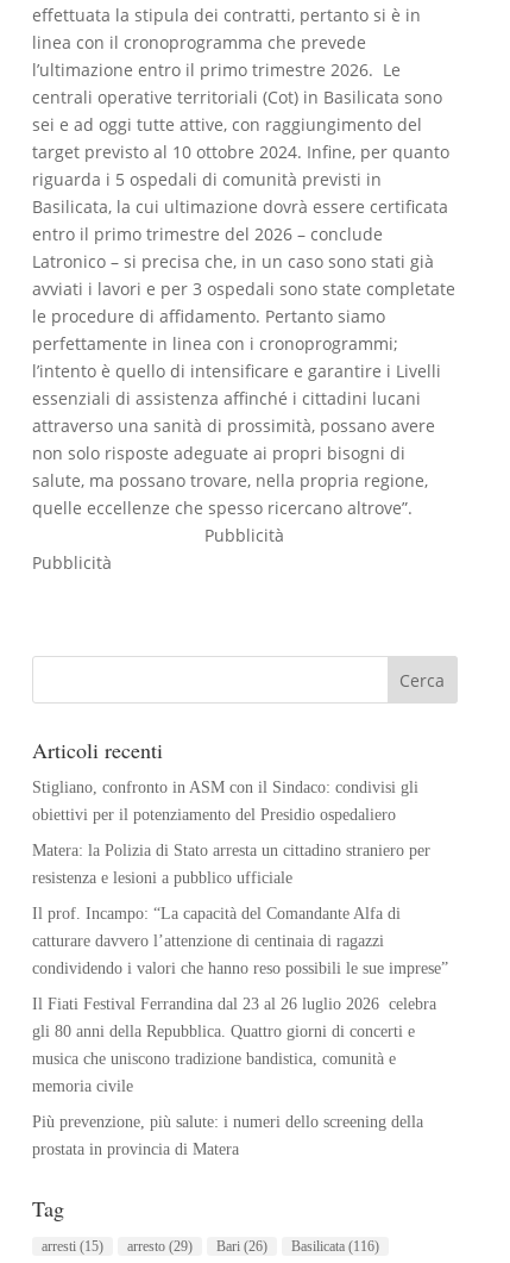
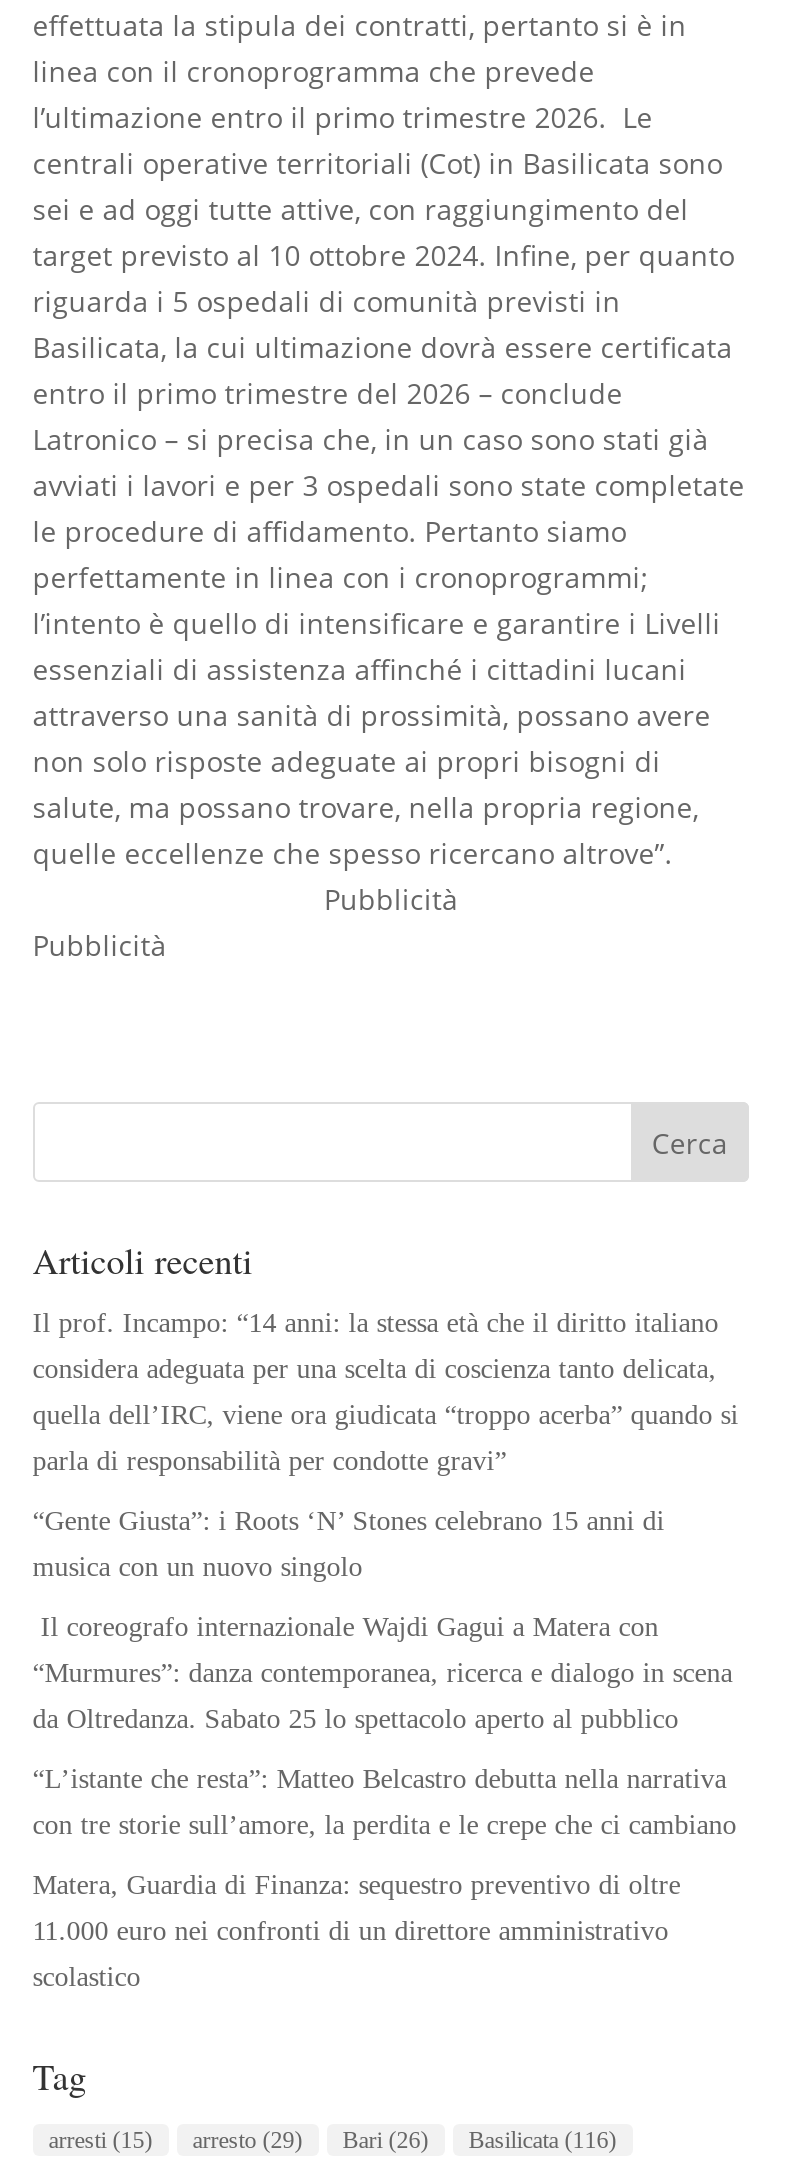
[32,779,448,1159] Stigliano, confronto in ASM con il Sindaco: condivisi gli | obiettivi per il potenziamento del Presidio ospedaliero | Matera: la Polizia di Stato arresta un cittadino straniero per | resistenza e lesioni a pubblico ufficiale | Il prof. Incampo: “La capacità del Comandante Alfa di | catturare davvero l’attenzione di centinaia di ragazzi | condividendo i valori che hanno reso possibili le sue imprese” | Il Fiati Festival Ferrandina dal 23 al 26 luglio 2026 celebra | gli 80 anni della Repubblica. Quattro giorni di concerti e | musica che uniscono tradizione bandistica, comunità e | memoria civile | Più prevenzione, più salute: i numeri dello screening della | prostata in provincia di Matera -> [33,1309,739,1993] Il prof. Incampo: “14 anni: la stessa età che il diritto italiano | considera adeguata per una scelta di coscienza tanto delicata, | quella dell’IRC, viene ora giudicata “troppo acerba” quando si | parla di responsabilità per condotte gravi” | “Gente Giusta”: i Roots ‘N’ Stones celebrano 15 anni di | musica con un nuovo singolo | Il coreografo internazionale Wajdi Gagui a Matera con | “Murmures”: danza contemporanea, ricerca e dialogo in scena | da Oltredanza. Sabato 25 lo spettacolo aperto al pubblico | “L’istante che resta”: Matteo Belcastro debutta nella narrativa | con tre storie sull’amore, la perdita e le crepe che ci cambiano | Matera, Guardia di Finanza: sequestro preventivo di oltre | 11.000 euro nei confronti di un direttore amministrativo | scolastico

